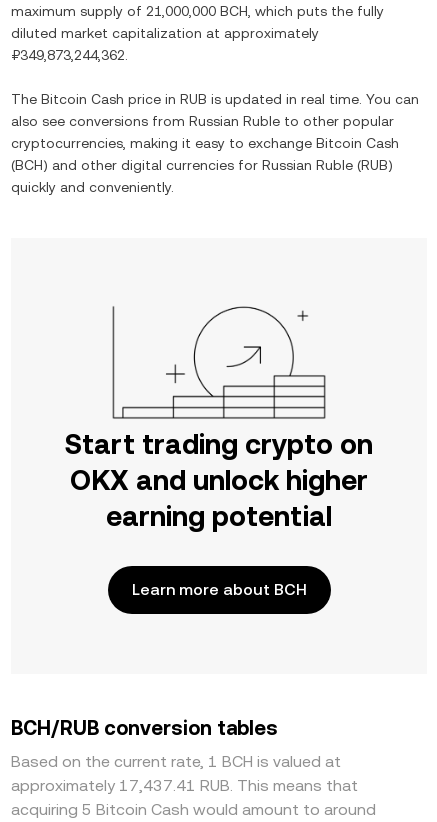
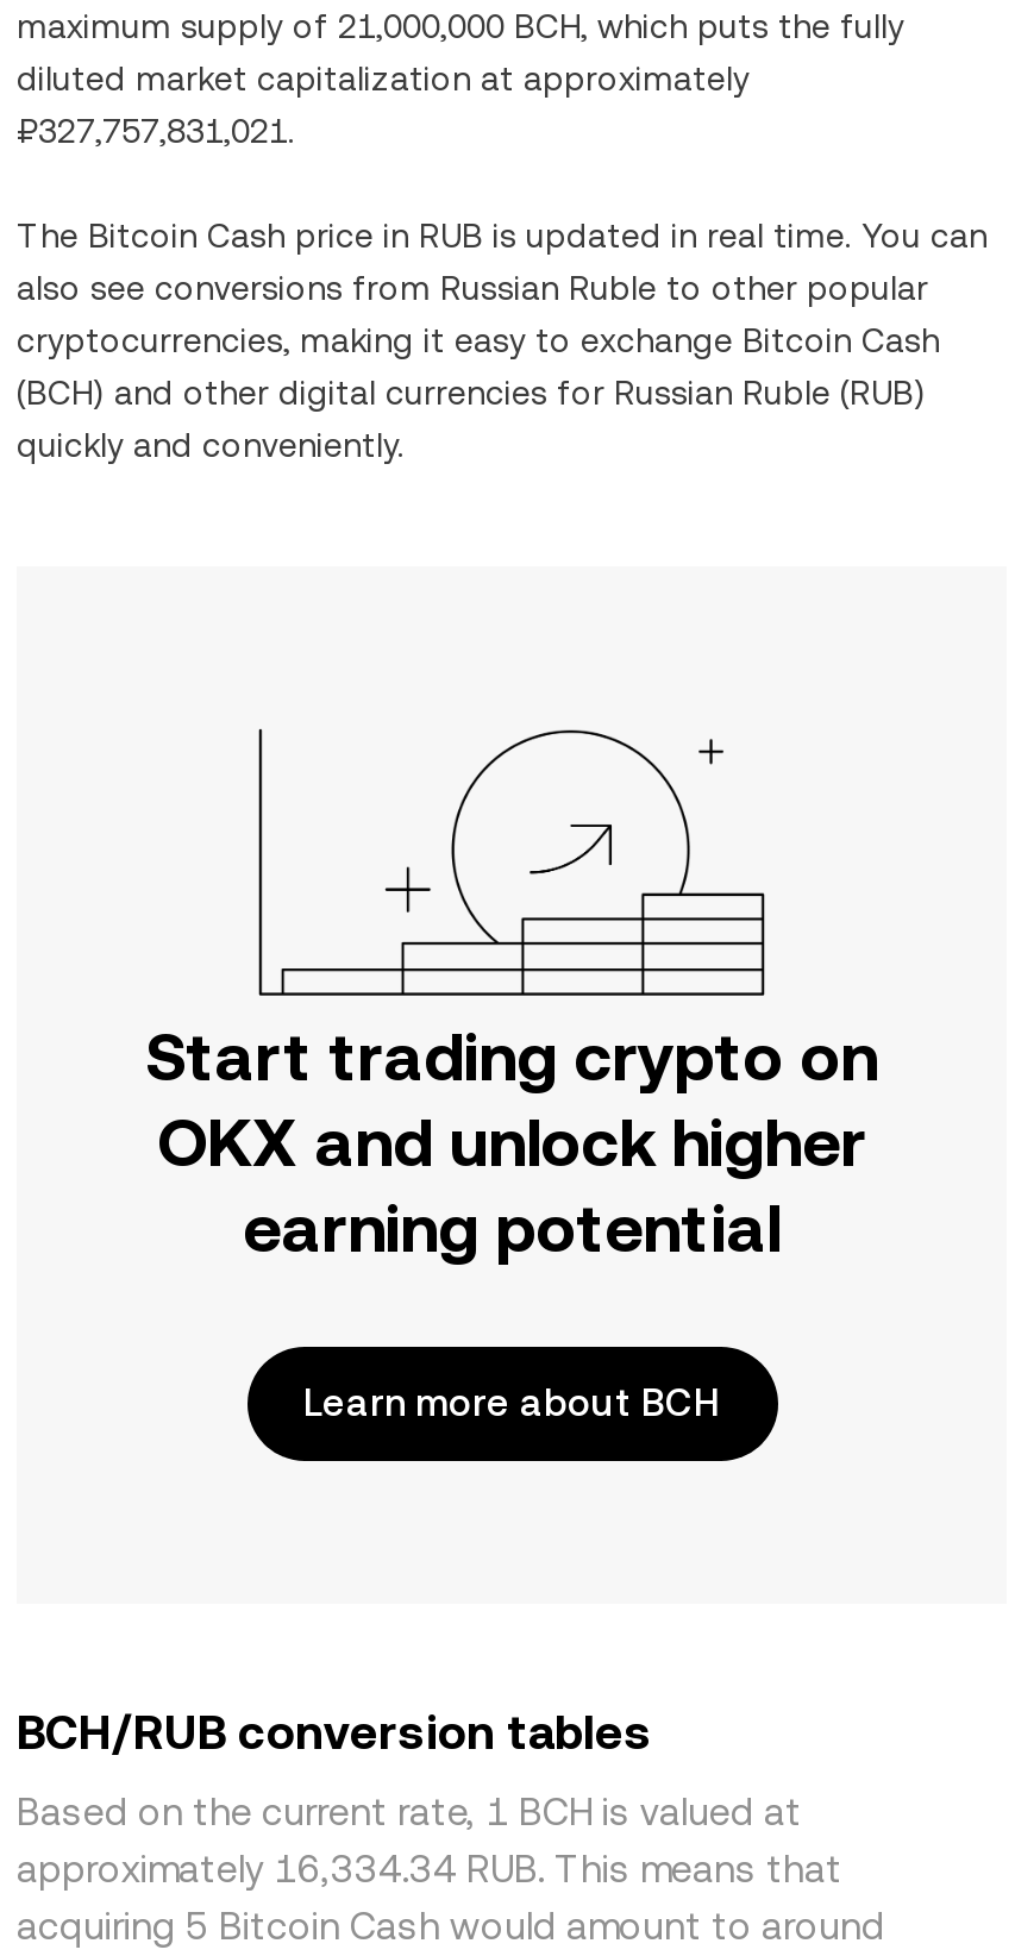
[11,47,128,63] ₽349,873,244,362. -> [17,112,295,150] ₽327,757,831,021.
[11,776,358,795] approximately 17,437.41 RUB. This means that -> [17,1847,842,1892] approximately 16,334.34 RUB. This means that

